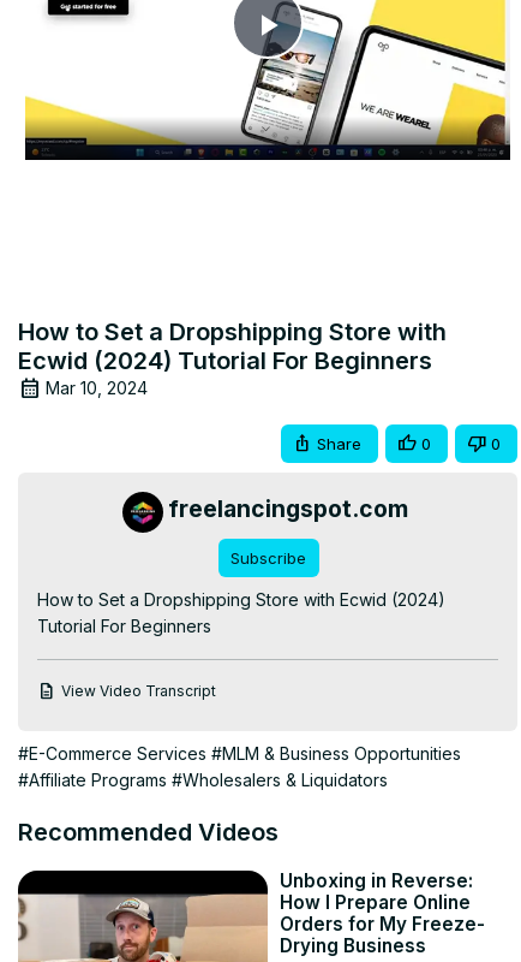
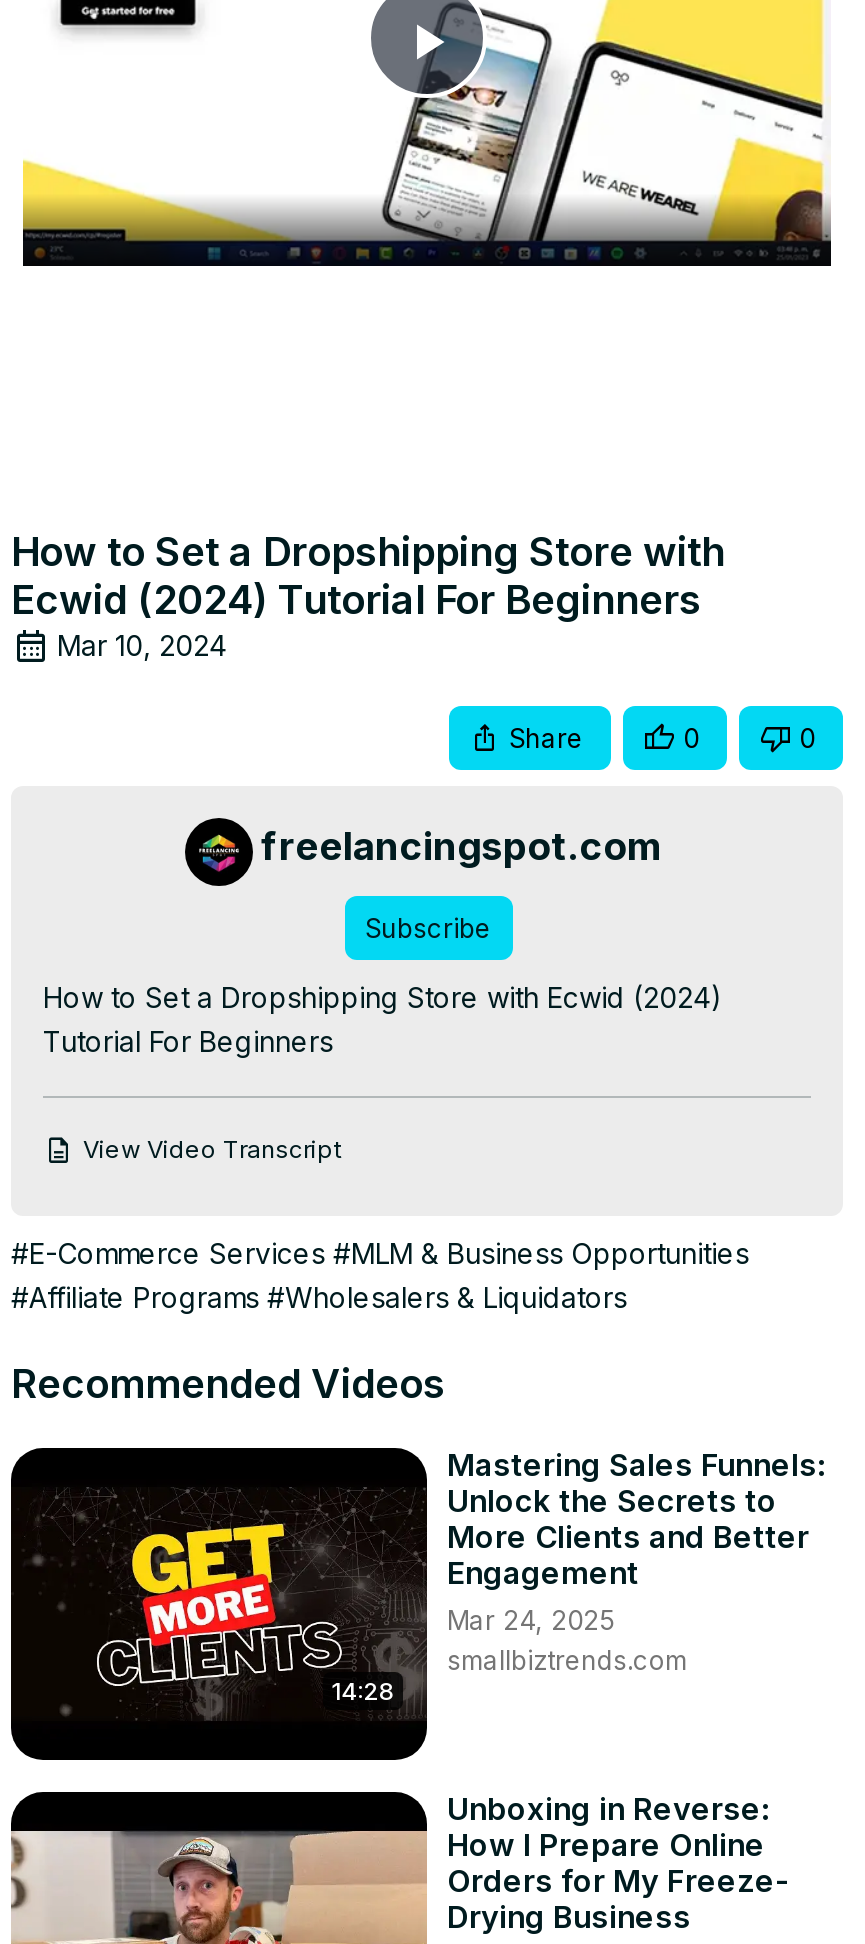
none -> [9,1486,429,1762] [image] | 14:28
none -> [447,1446,825,1676] Mastering Sales Funnels: | Unlock the Secrets to | More Clients and Better | Engagement | Mar 24, 2025 | smallbiztrends.com

